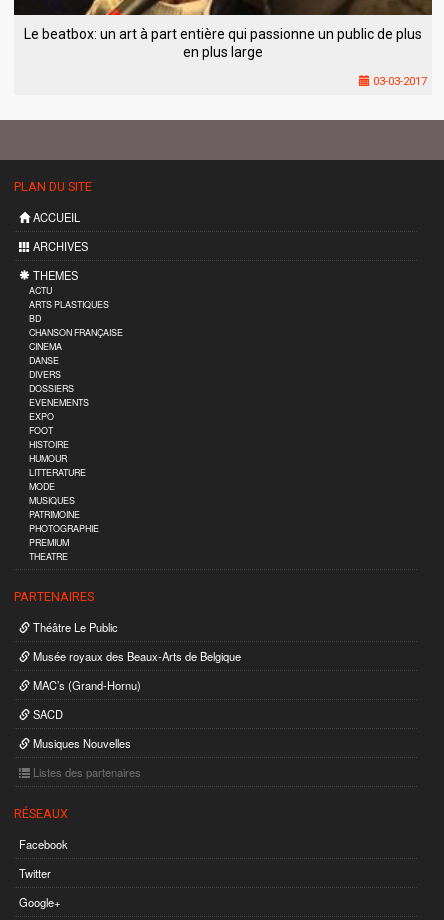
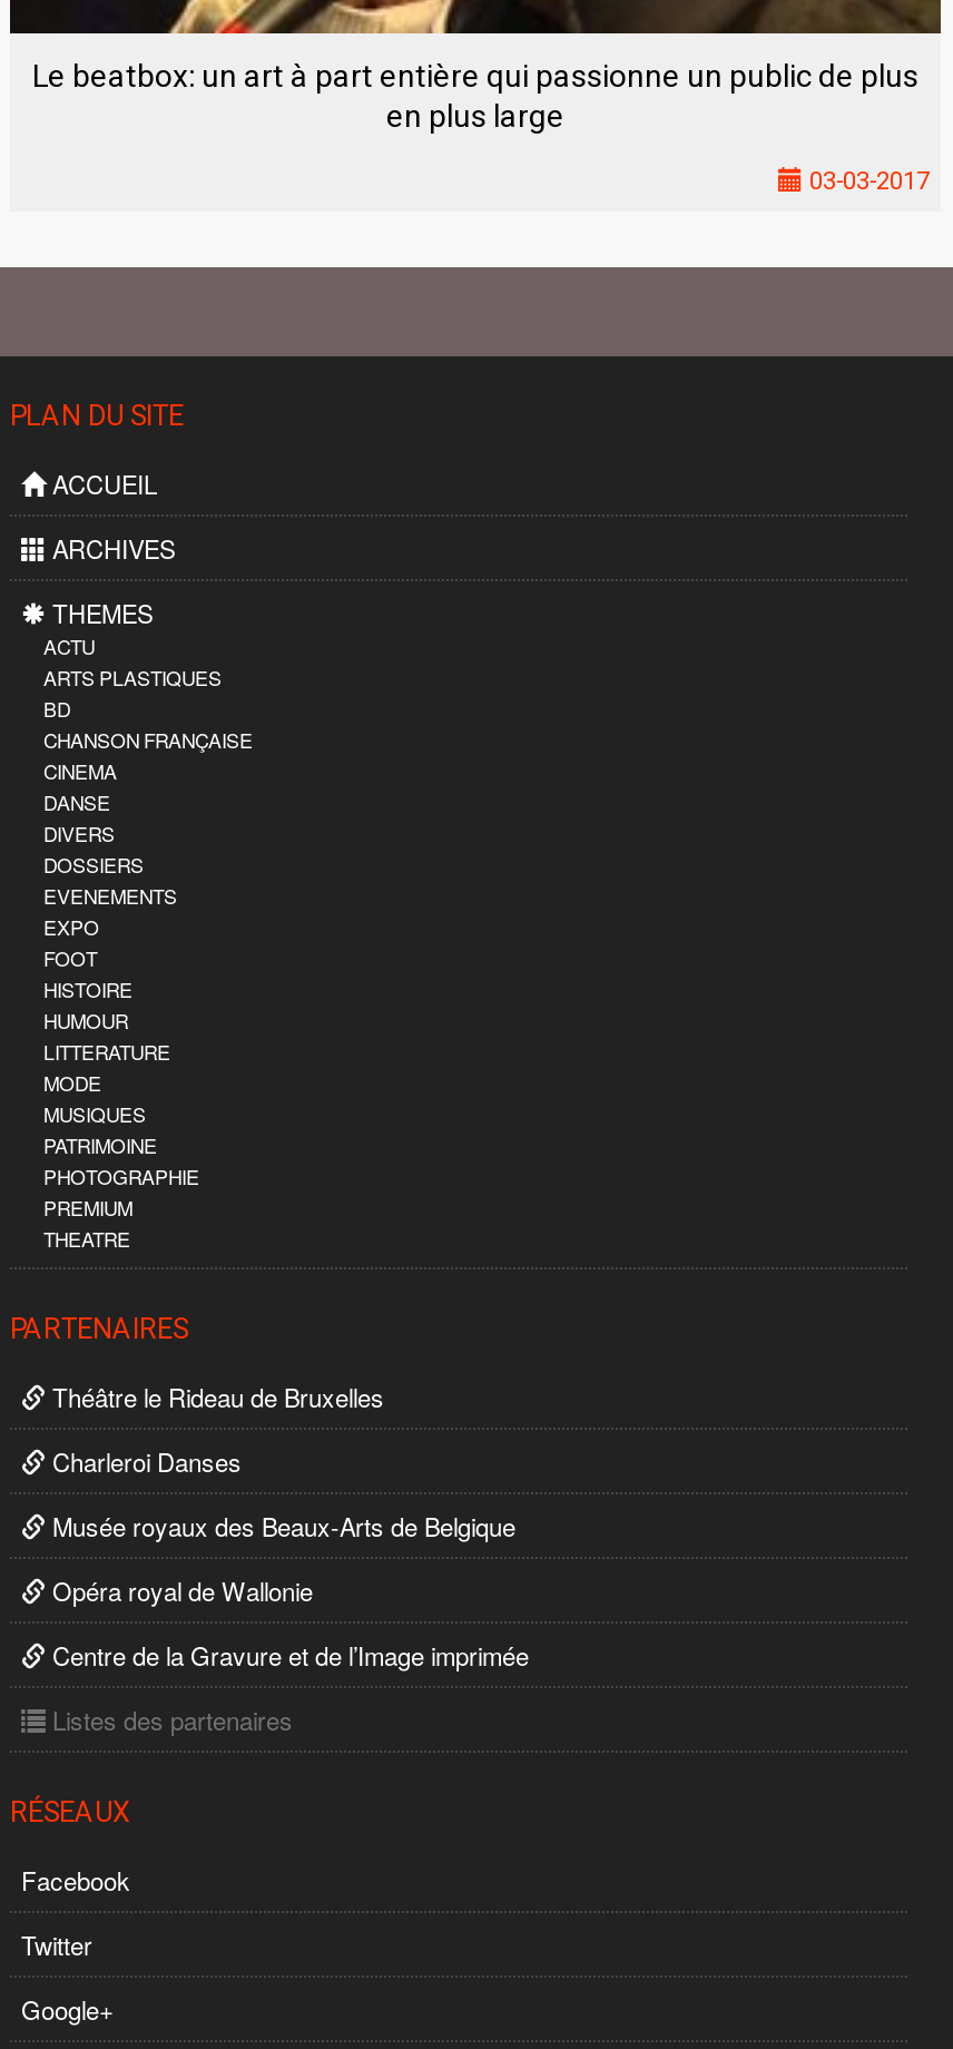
[30,619,118,635] Théâtre Le Public -> [46,1379,384,1479] Théâtre le Rideau de Bruxelles | Charleroi Danses
moved [30,648,241,664] -> [46,1508,515,1544]: Musée royaux des Beaux-Arts de Belgique
[30,677,141,751] MAC’s (Grand-Hornu) | SACD | Musiques Nouvelles -> [46,1573,529,1673] Opéra royal de Wallonie | Centre de la Gravure et de l’Image imprimée

